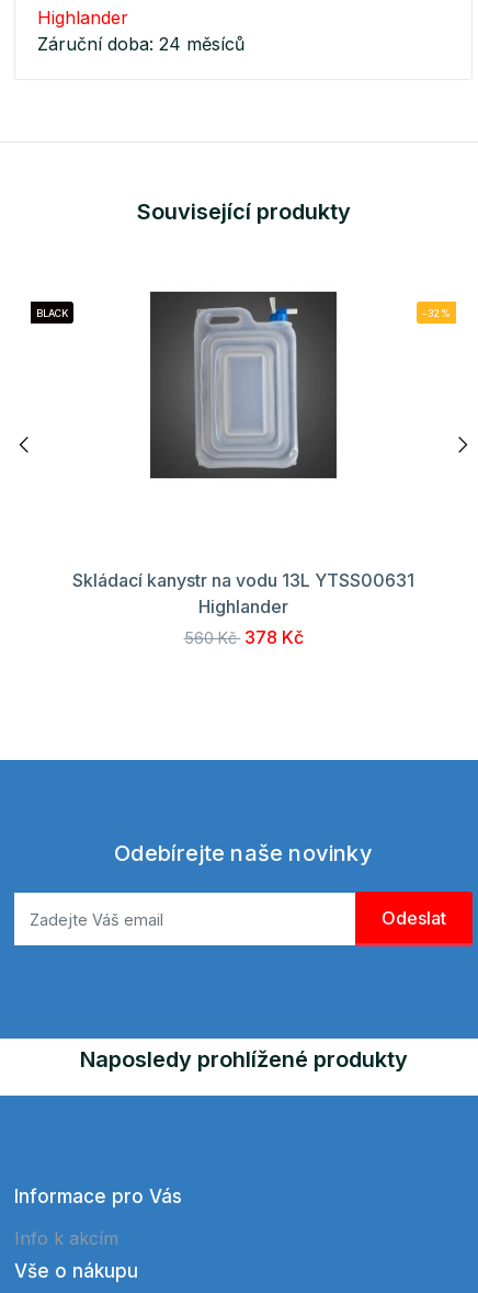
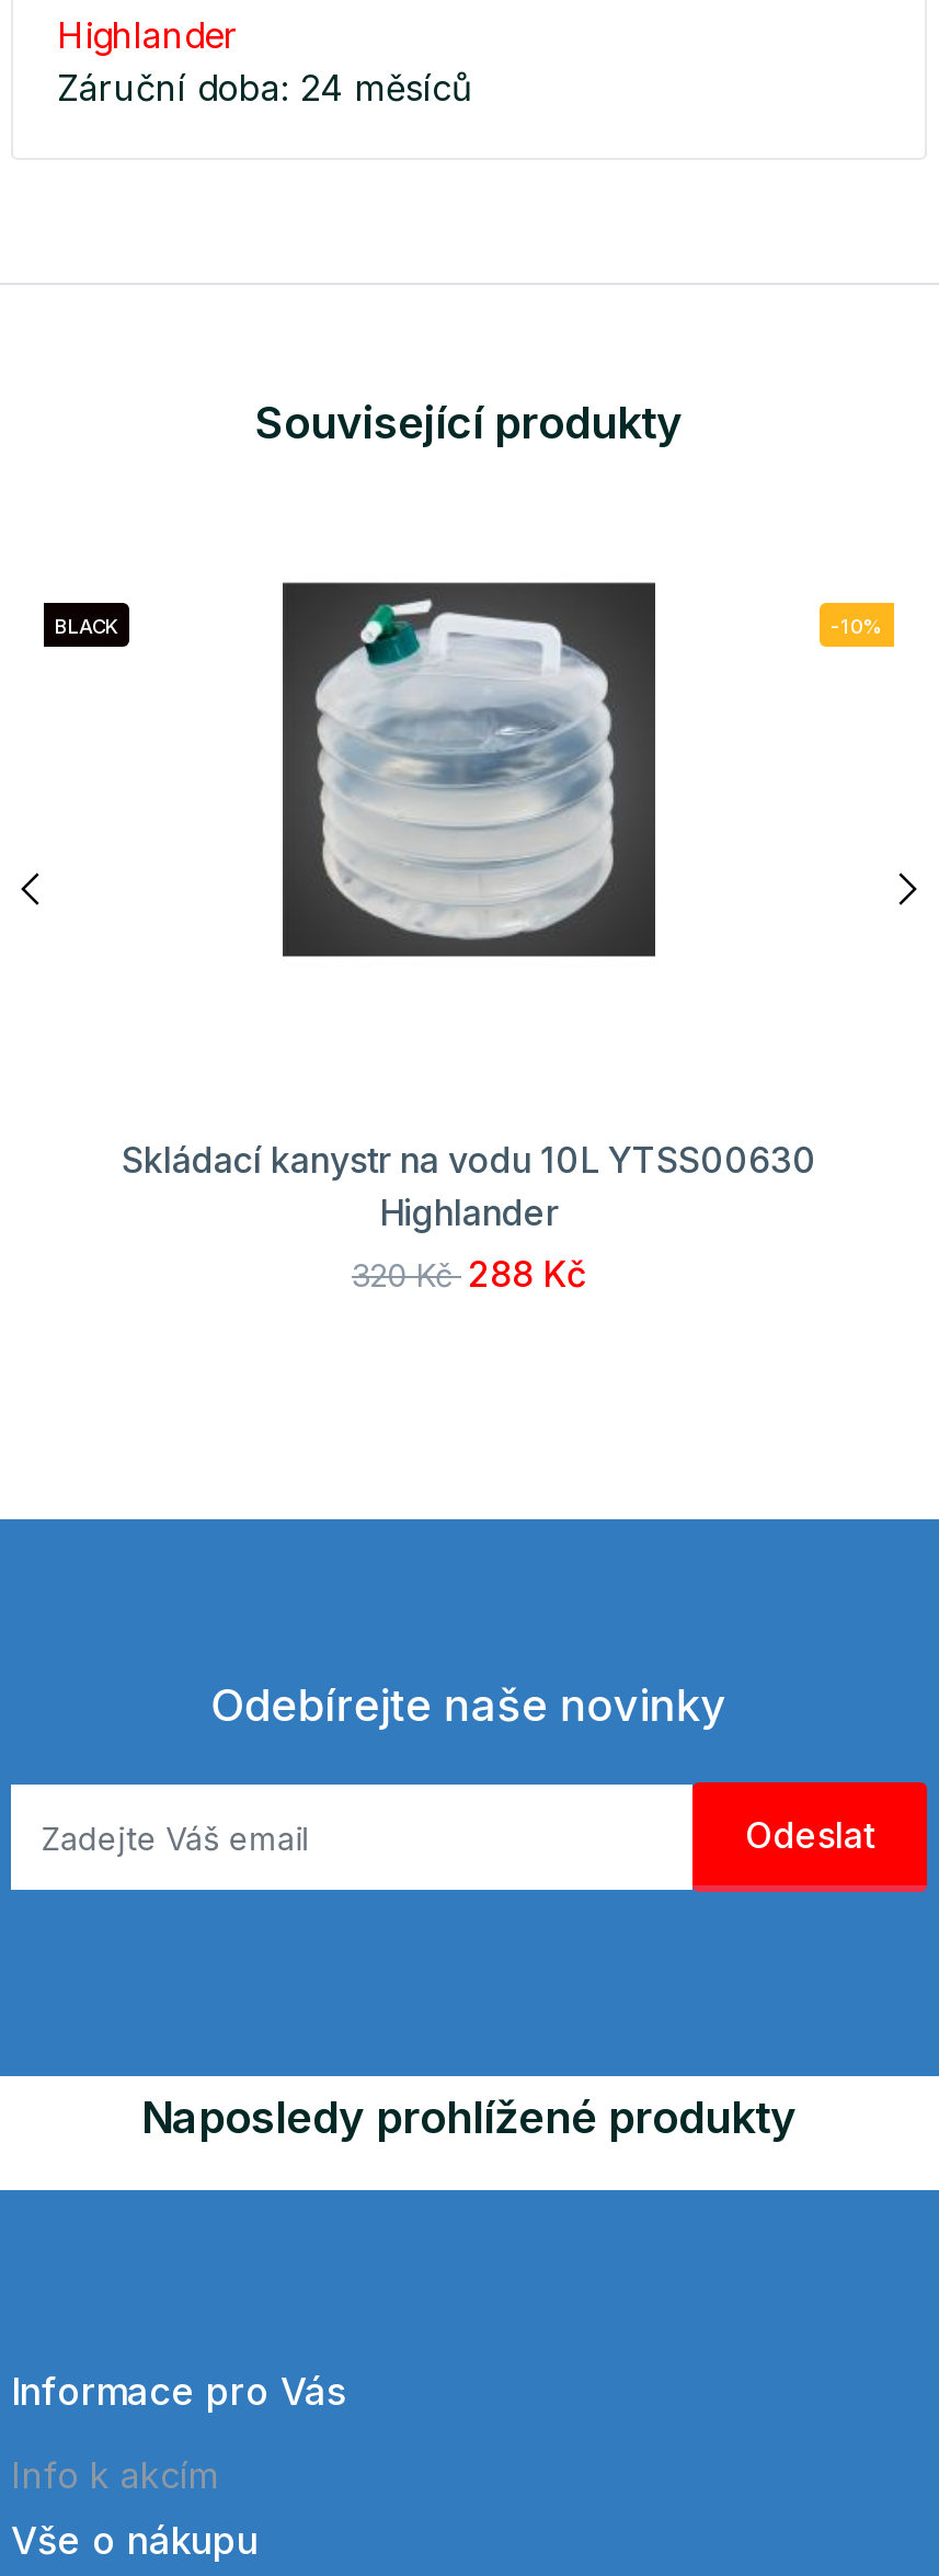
[167,296,316,469] [image] -> [313,594,616,941] [image]
[422,307,451,319] -32% -> [831,615,883,639] -10%
[72,570,414,591] Skládací kanystr na vodu 13L YTSS00631 -> [122,1138,816,1182] Skládací kanystr na vodu 10L YTSS00630
[184,627,303,648] 560 Kč 378 Kč -> [352,1252,586,1296] 320 Kč 288 Kč

